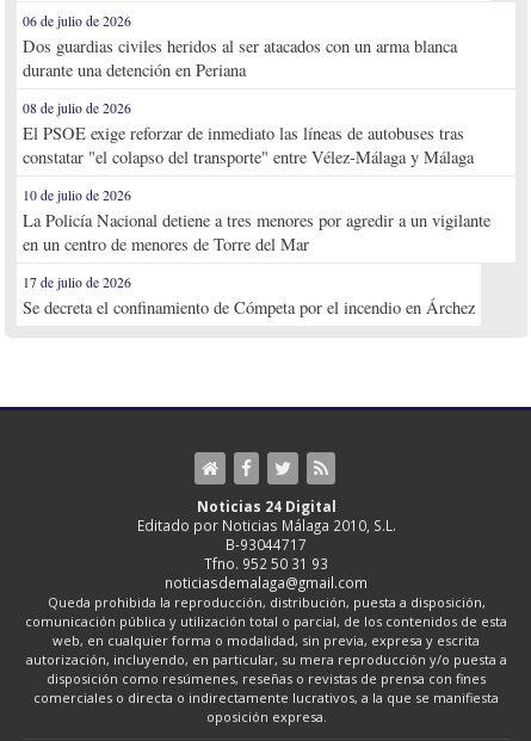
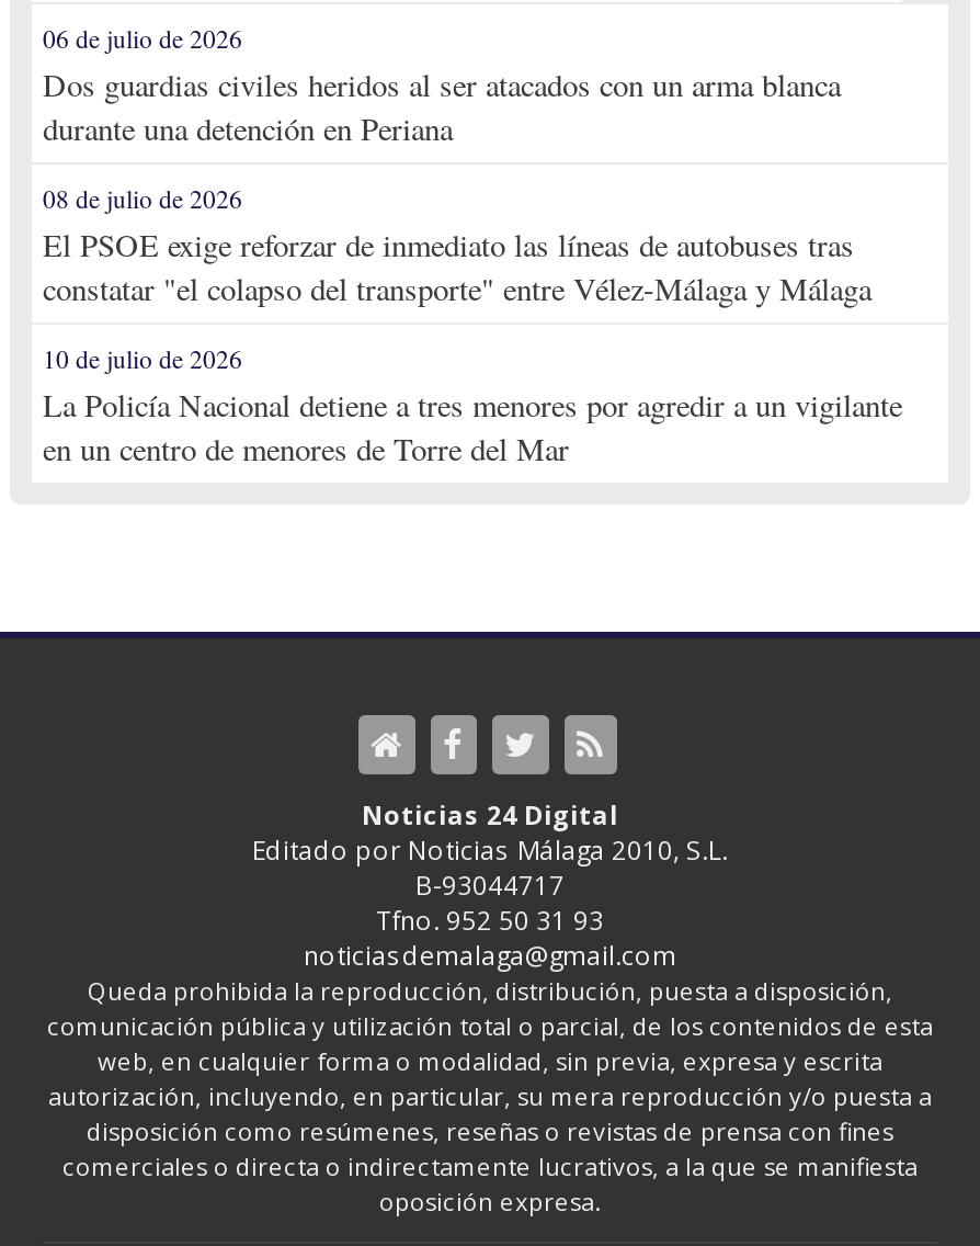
[23,273,475,318] 17 de julio de 2026 | Se decreta el confinamiento de Cómpeta por el incendio en Árchez -> none

